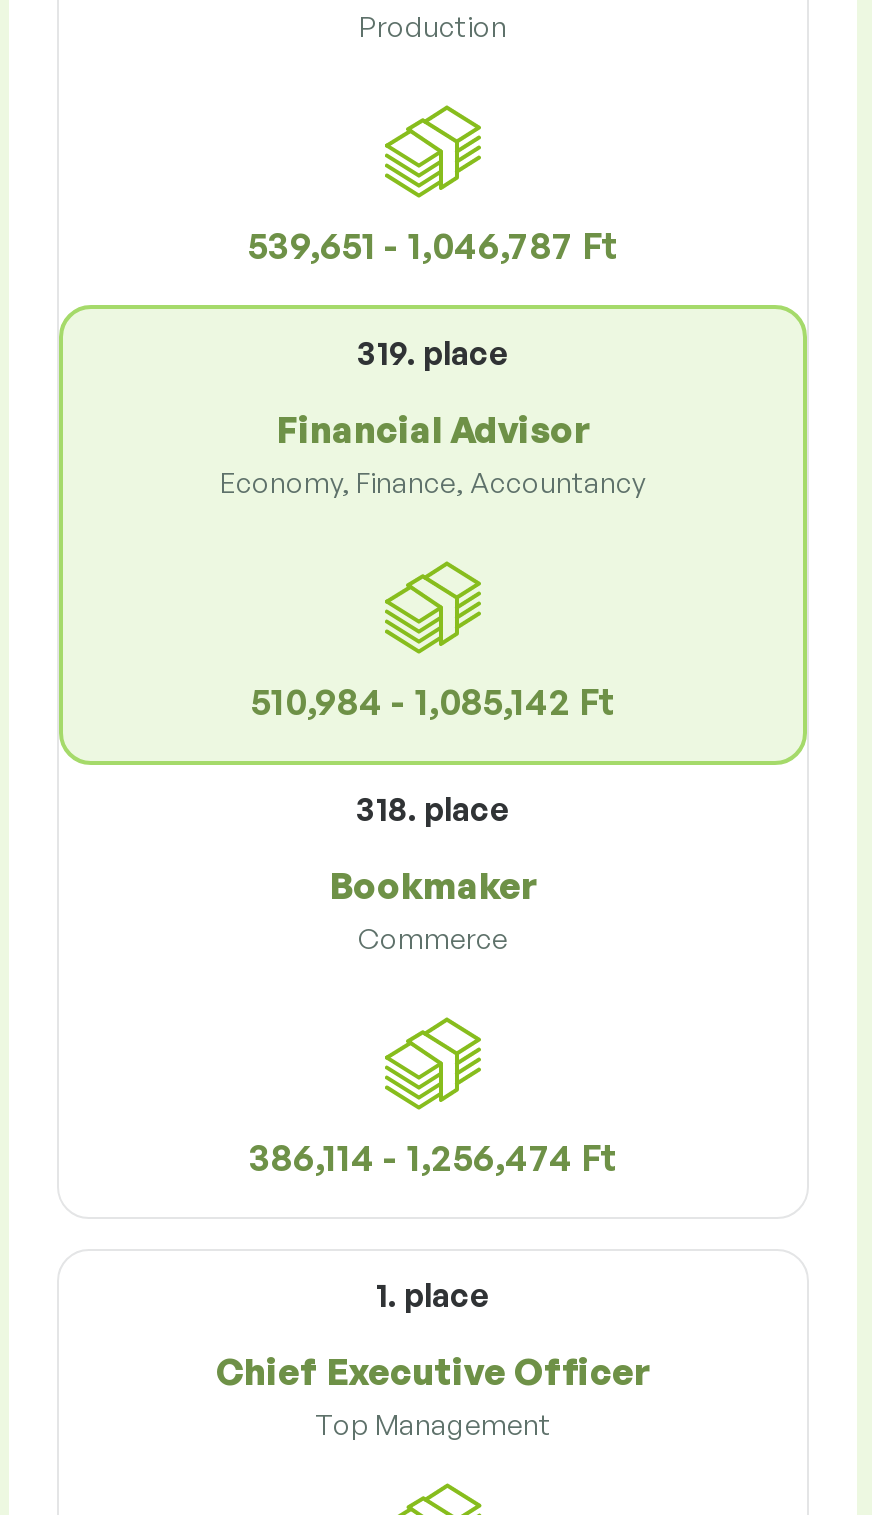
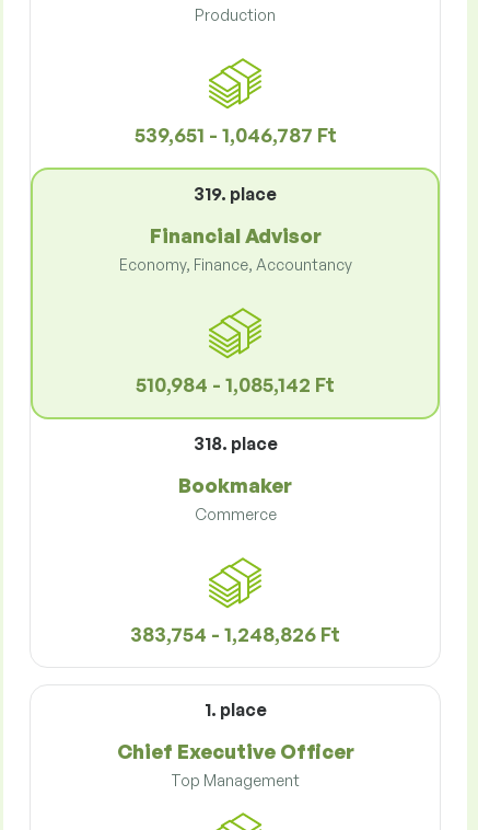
[249,1135,617,1179] 386,114 - 1,256,474 Ft -> [130,622,340,646] 383,754 - 1,248,826 Ft

